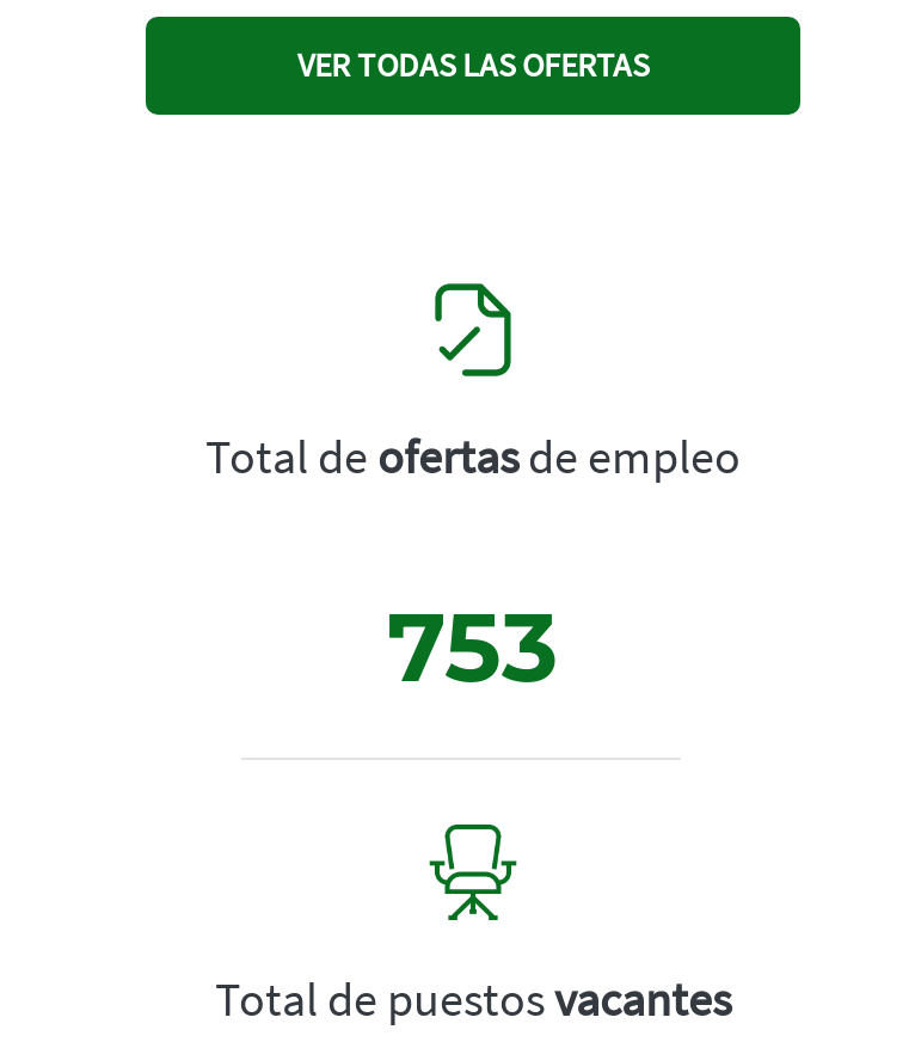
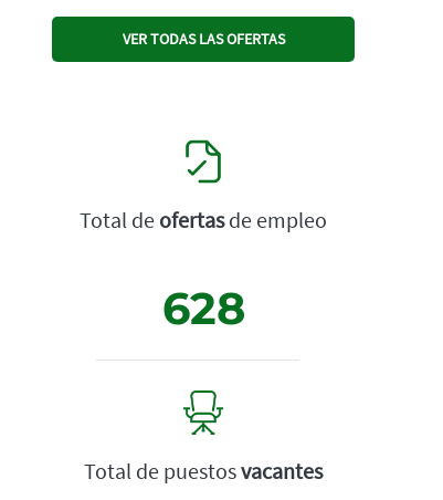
[387,589,559,706] 753 -> [162,281,245,335] 628

